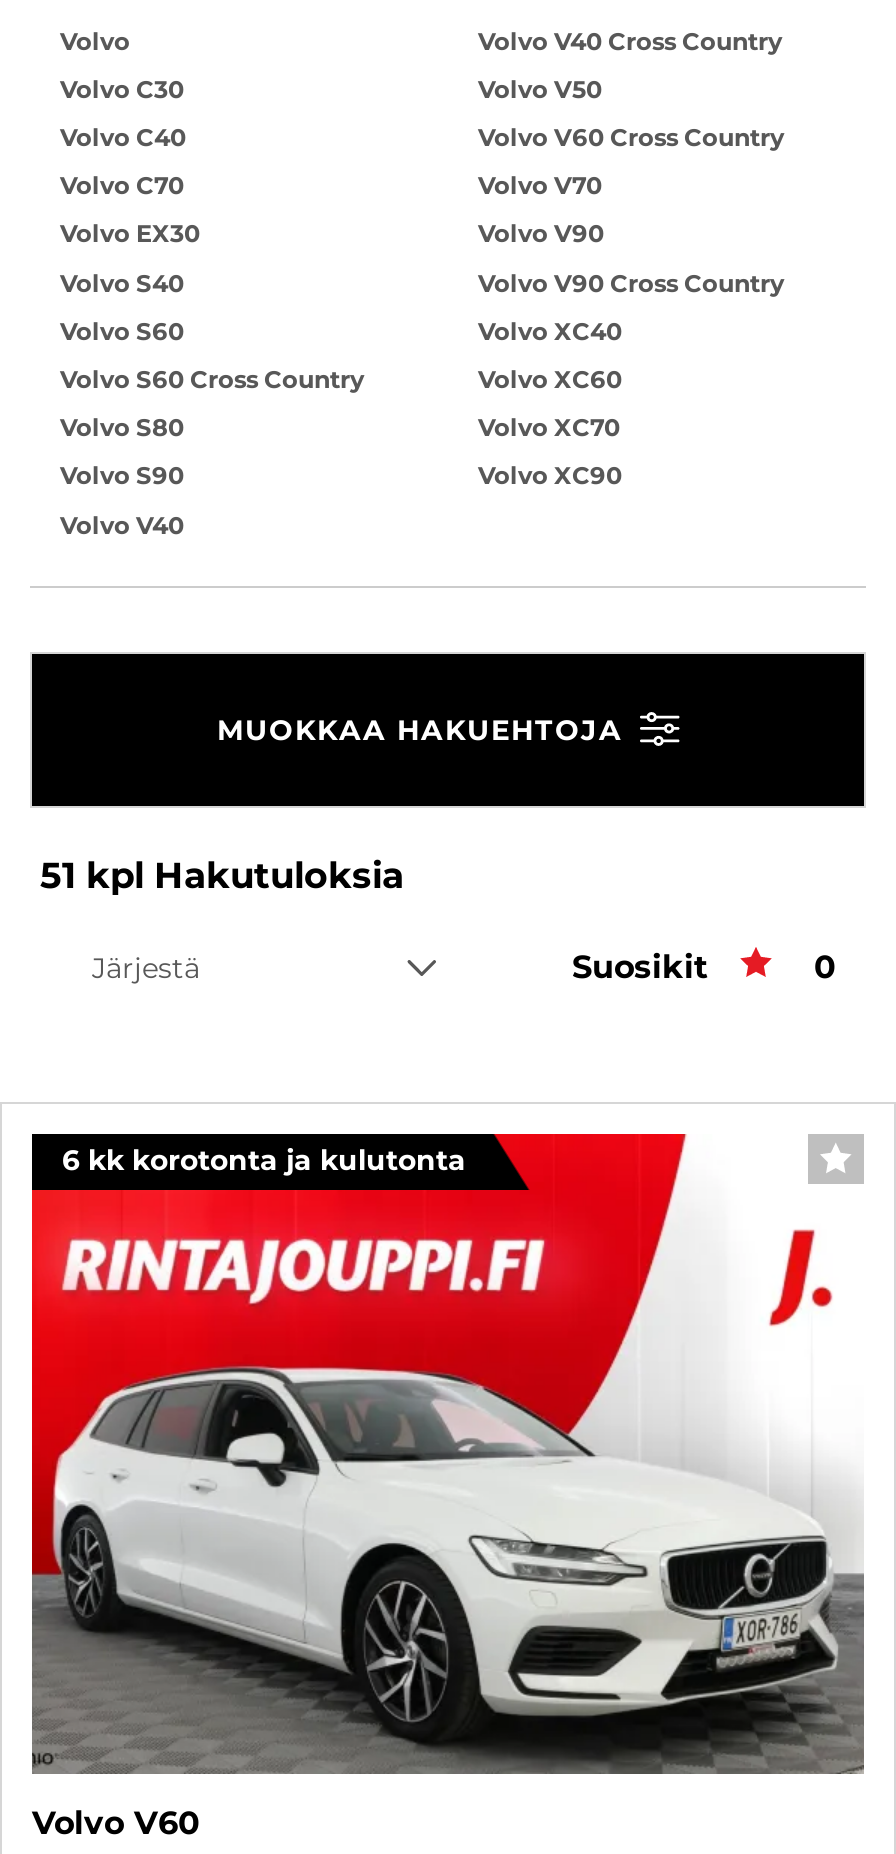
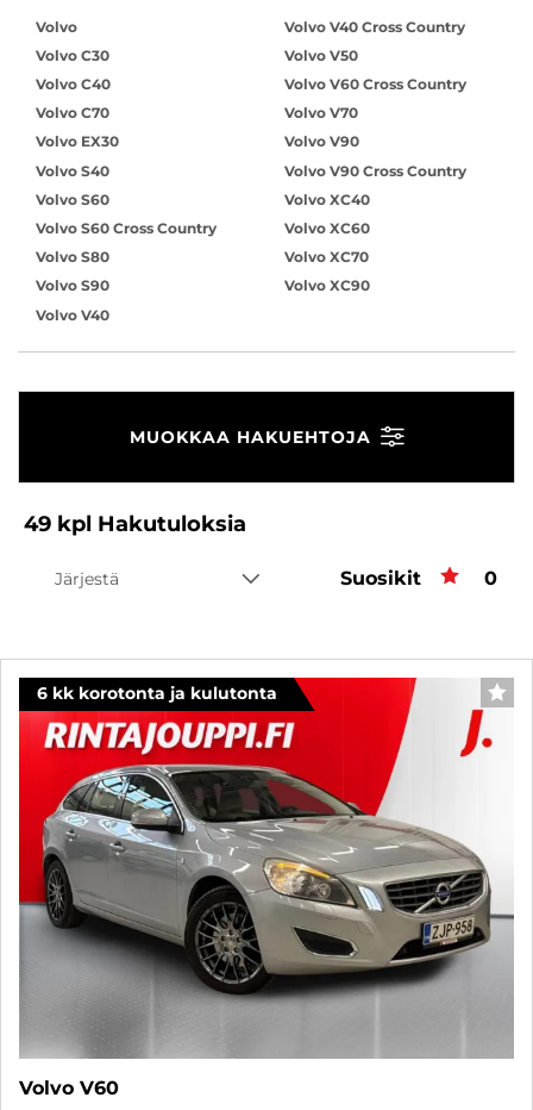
[40,853,404,897] 51 kpl Hakutuloksia -> [24,510,246,537] 49 kpl Hakutuloksia
[30,1134,864,1774] [image] -> [18,676,514,1058] [image]

